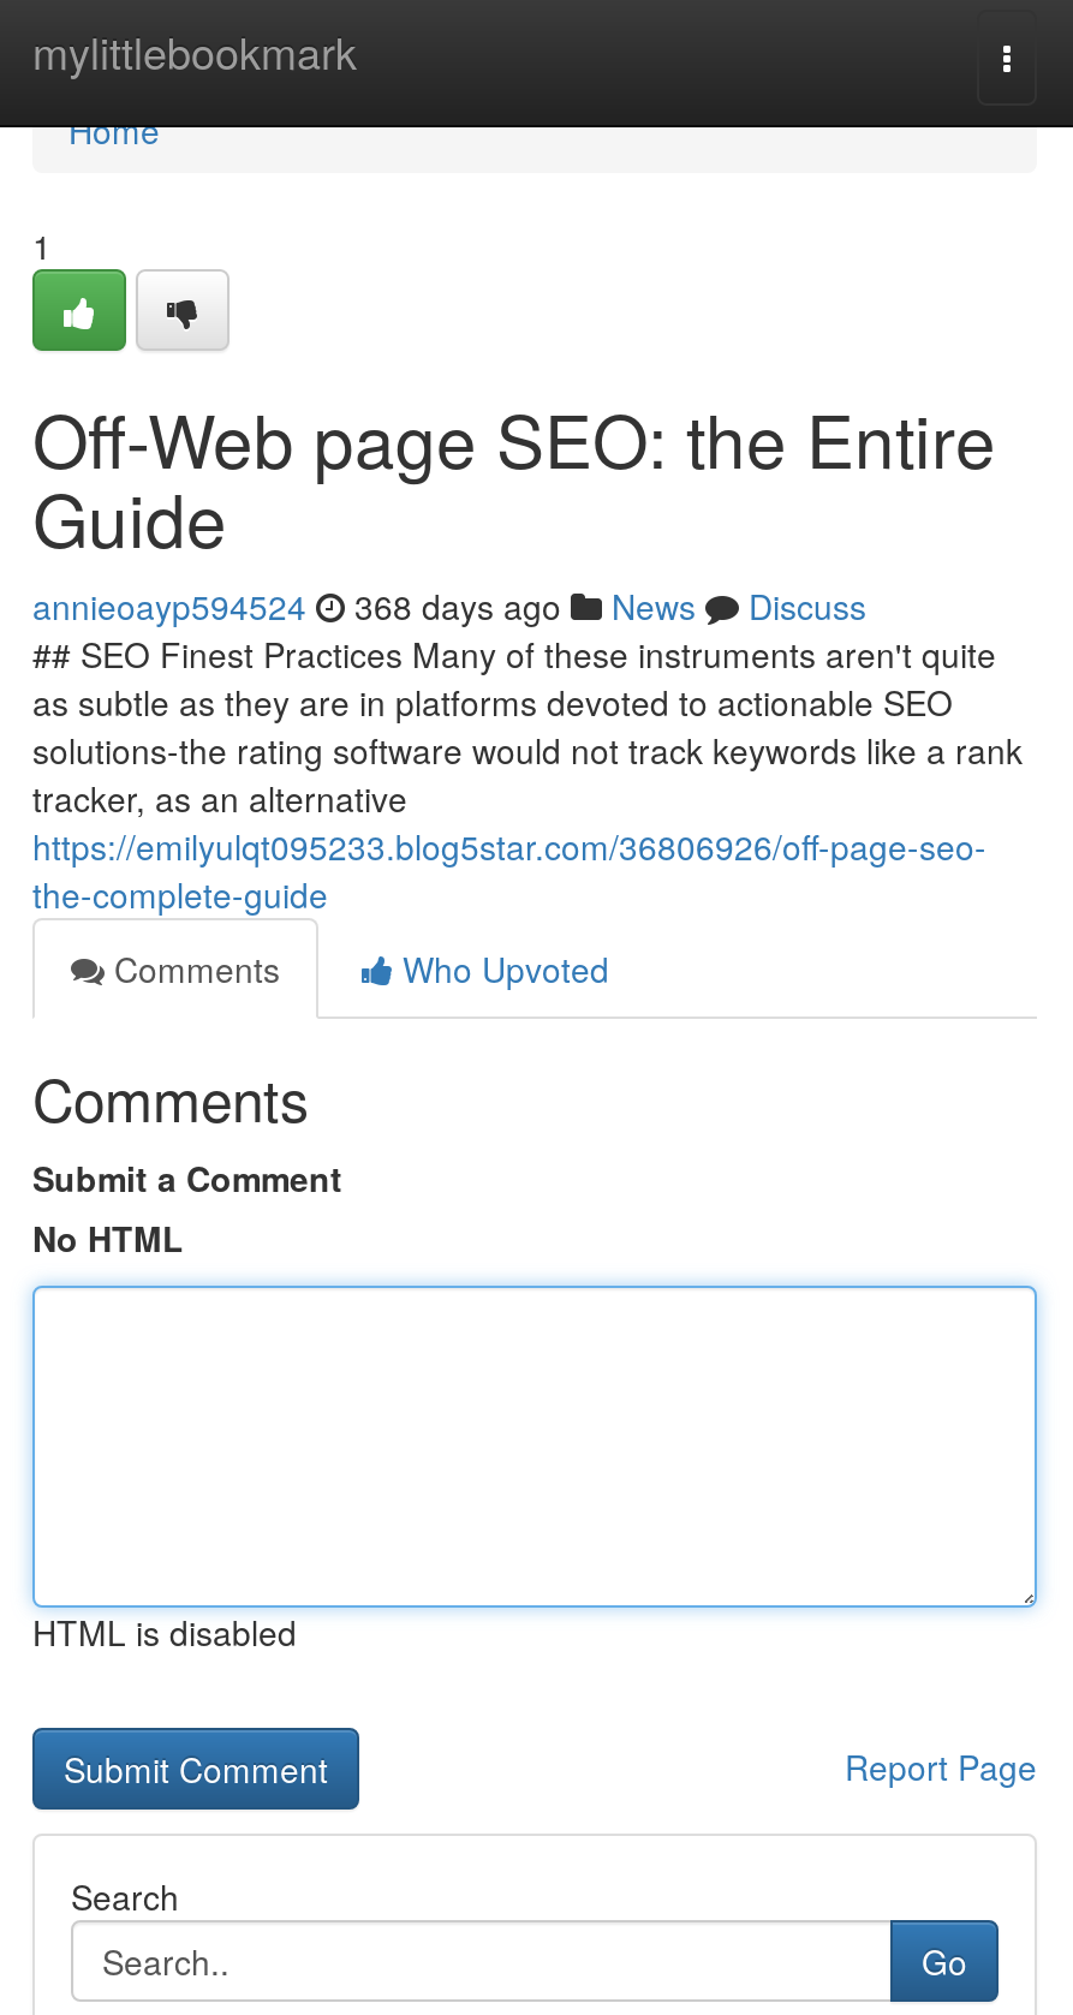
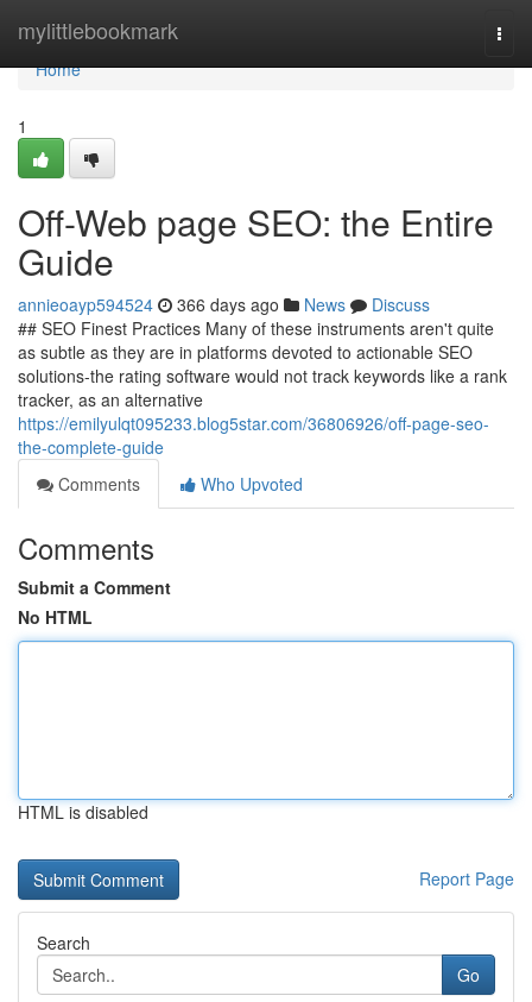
[32,582,866,630] annieoayp594524 368 days ago News Discuss -> [18,292,430,316] annieoayp594524 366 days ago News Discuss

